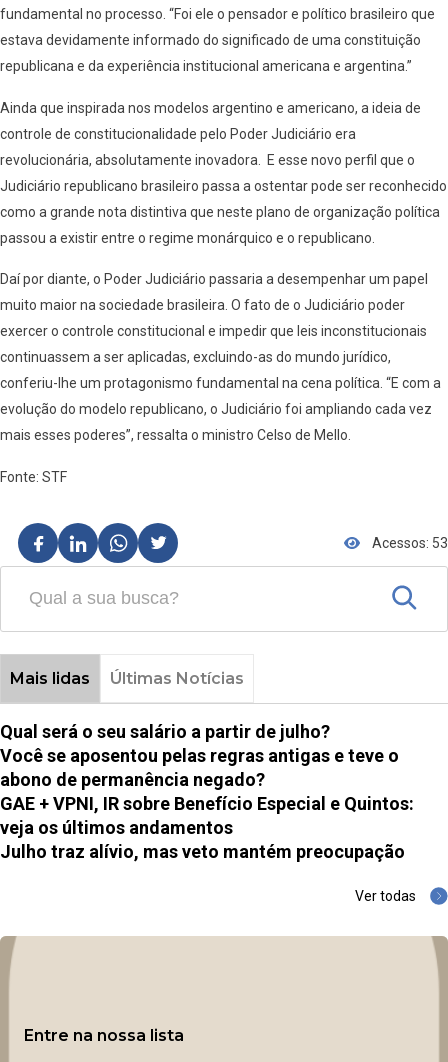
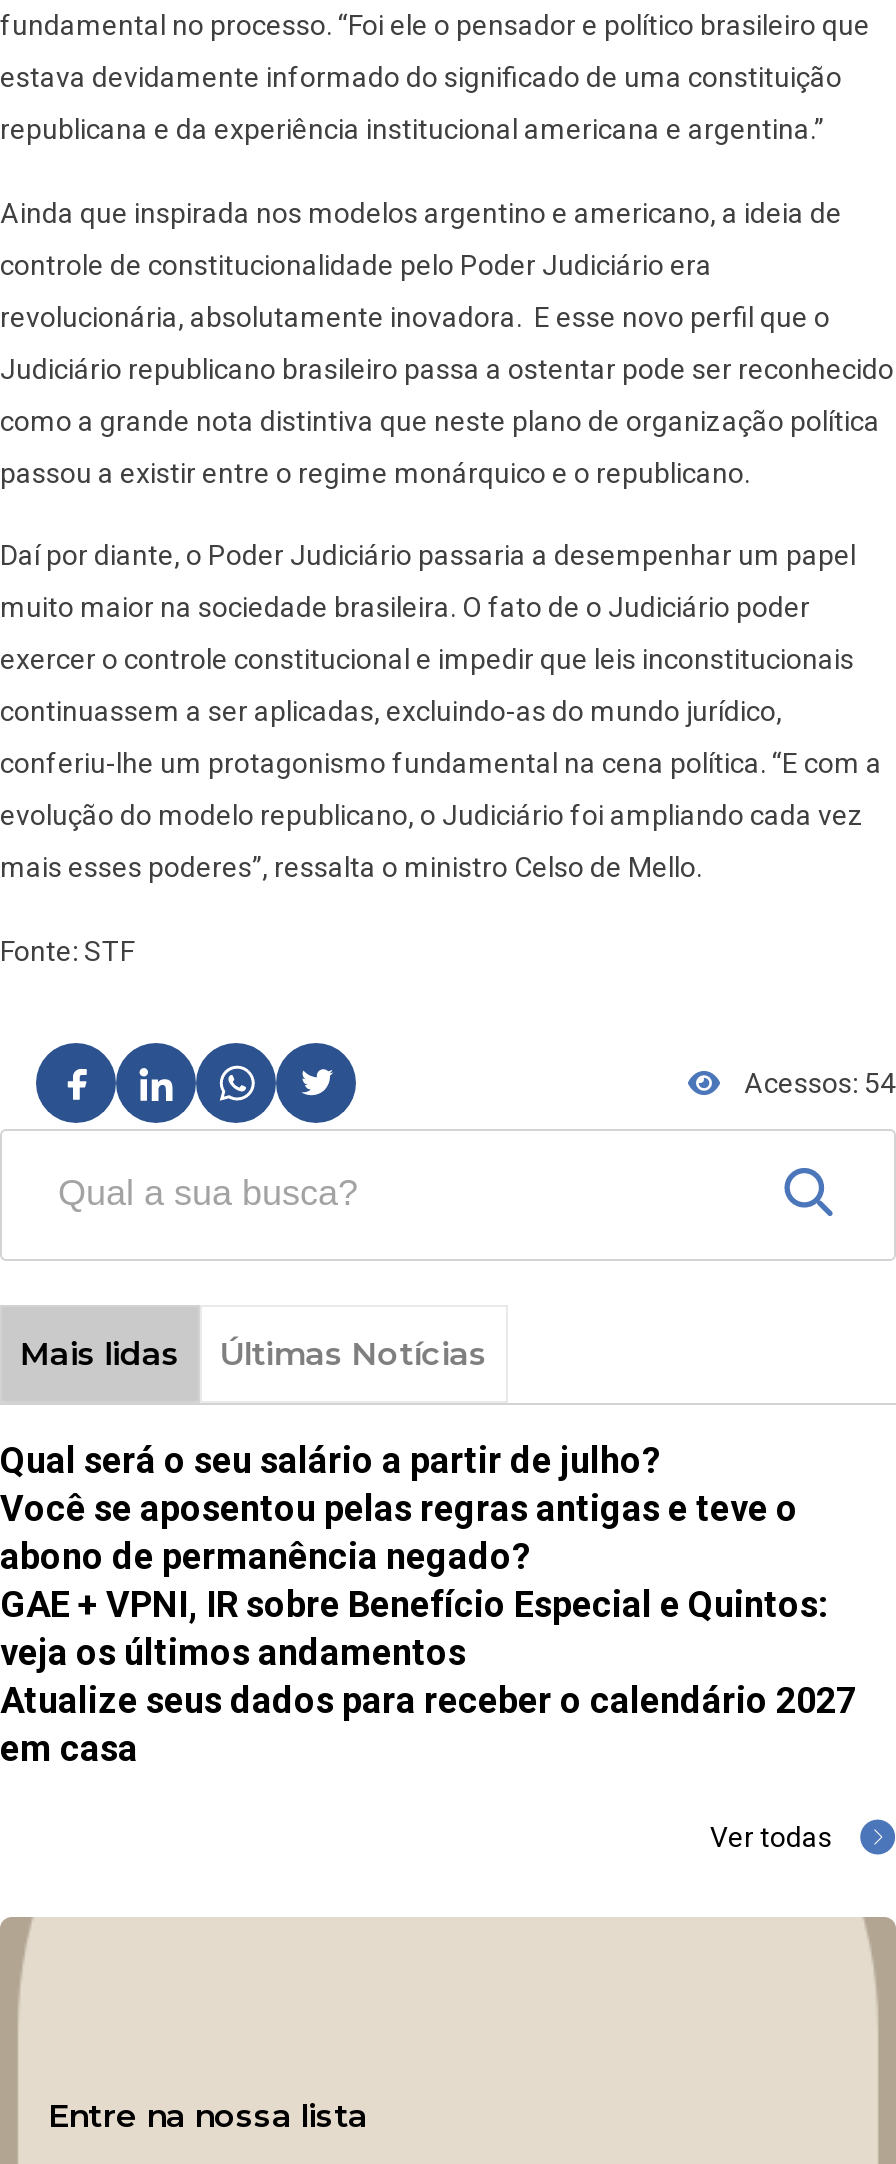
[372,535,448,551] Acessos: 53 -> [744,1067,896,1099] Acessos: 54
[0,841,405,862] Julho traz alívio, mas veto mantém preocupação -> [0,1679,856,1769] Atualize seus dados para receber o calendário 2027 | em casa

